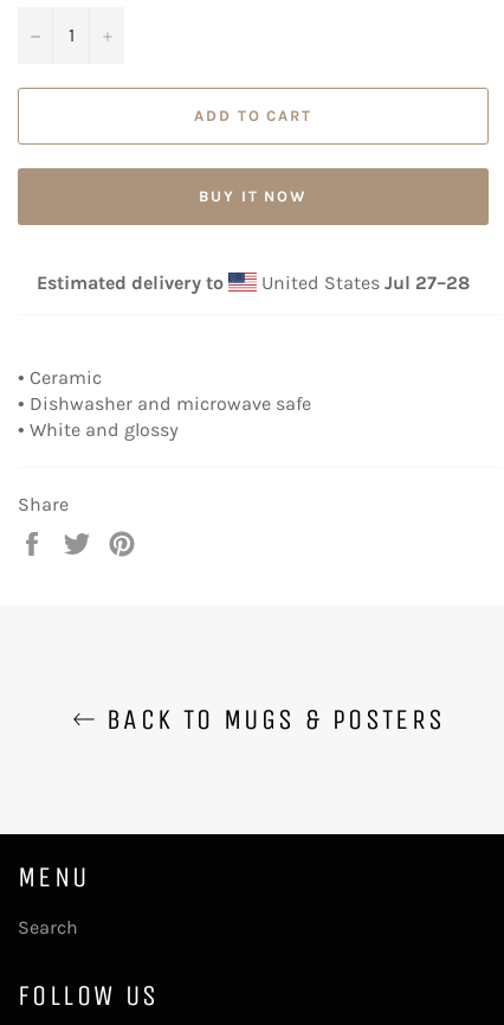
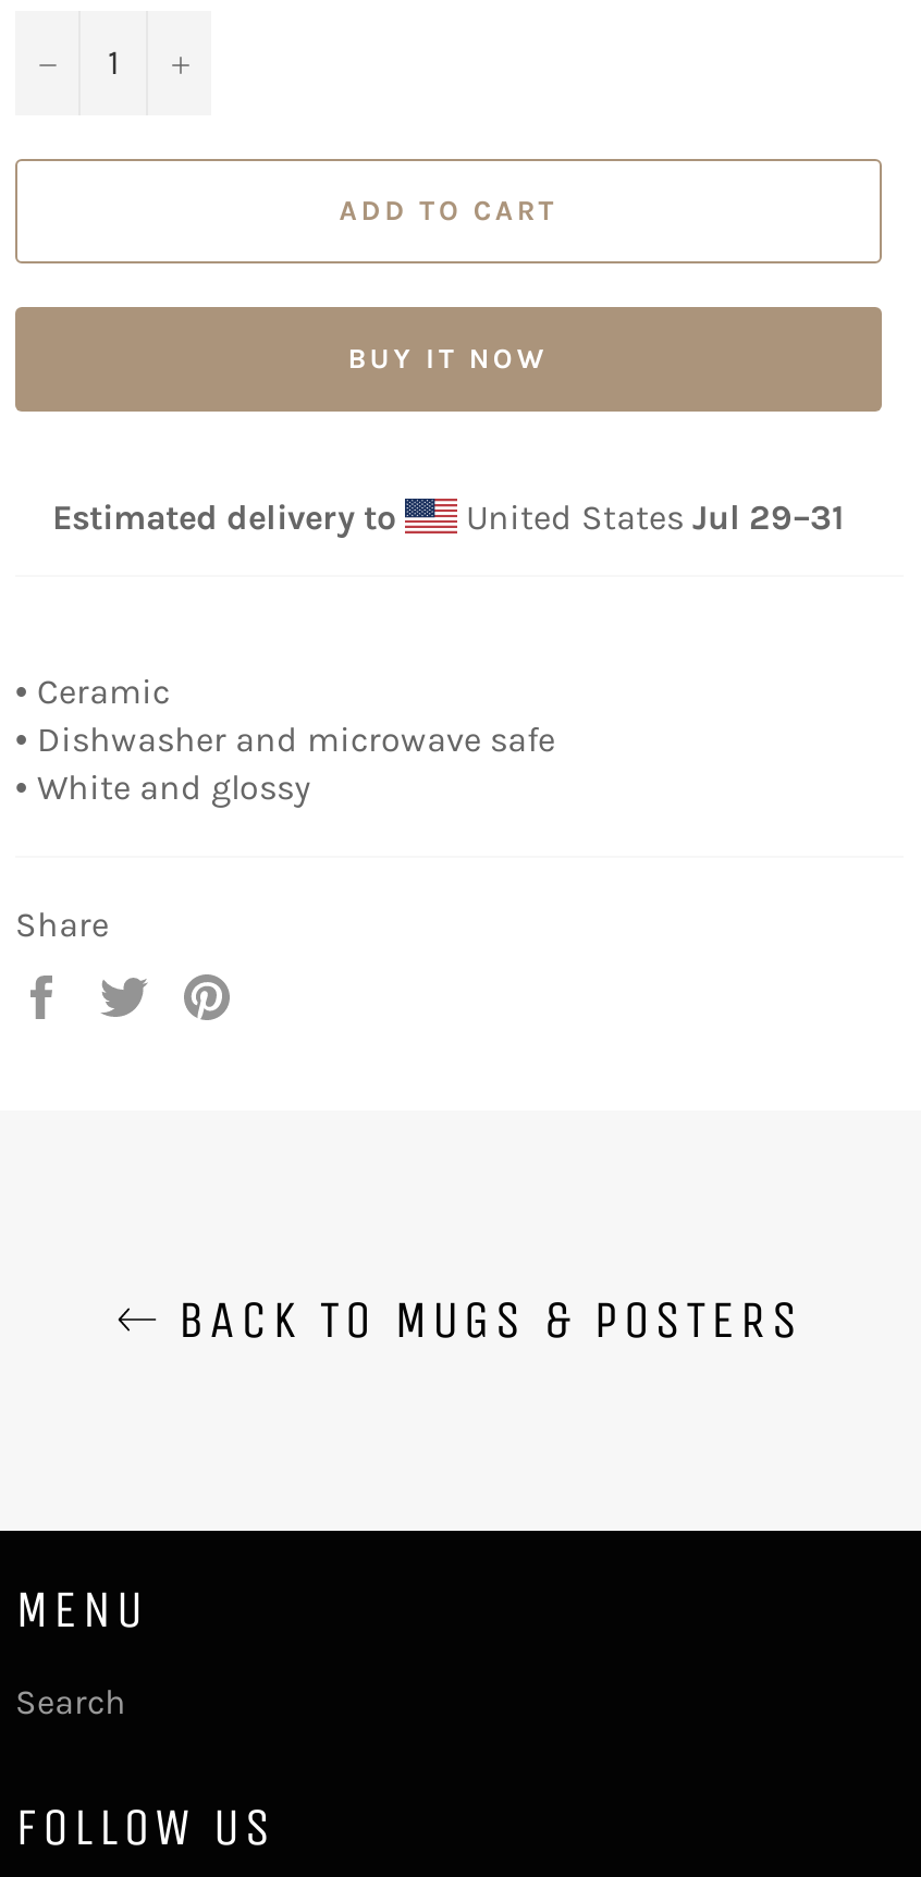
[257,271,470,294] United States Jul 27–28 -> [457,496,845,537] United States Jul 29–31

